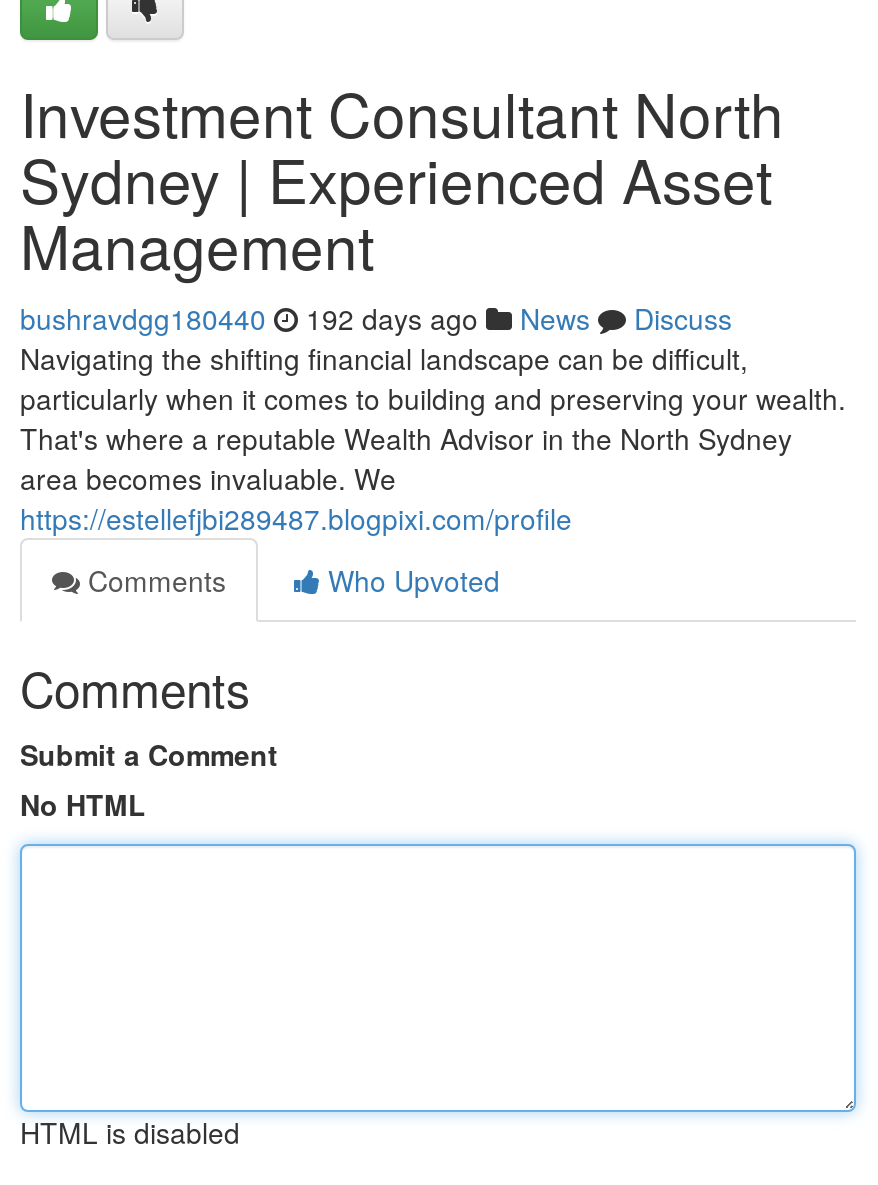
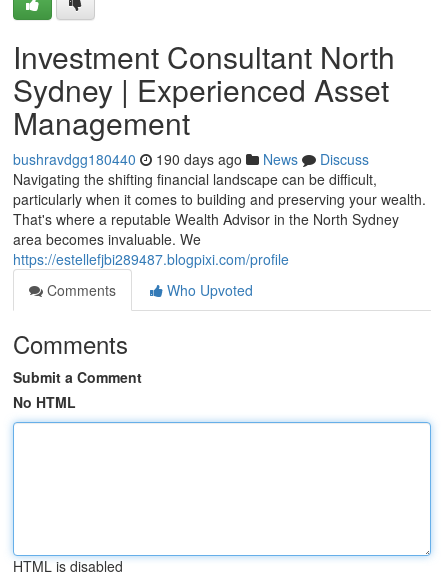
[20,298,732,338] bushravdgg180440 192 days ago News Discuss -> [13,149,369,169] bushravdgg180440 190 days ago News Discuss

